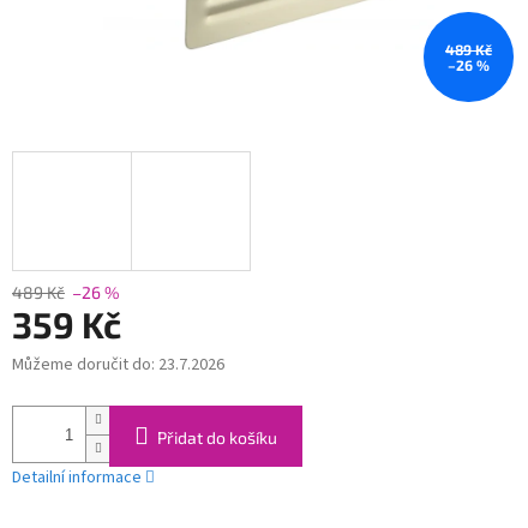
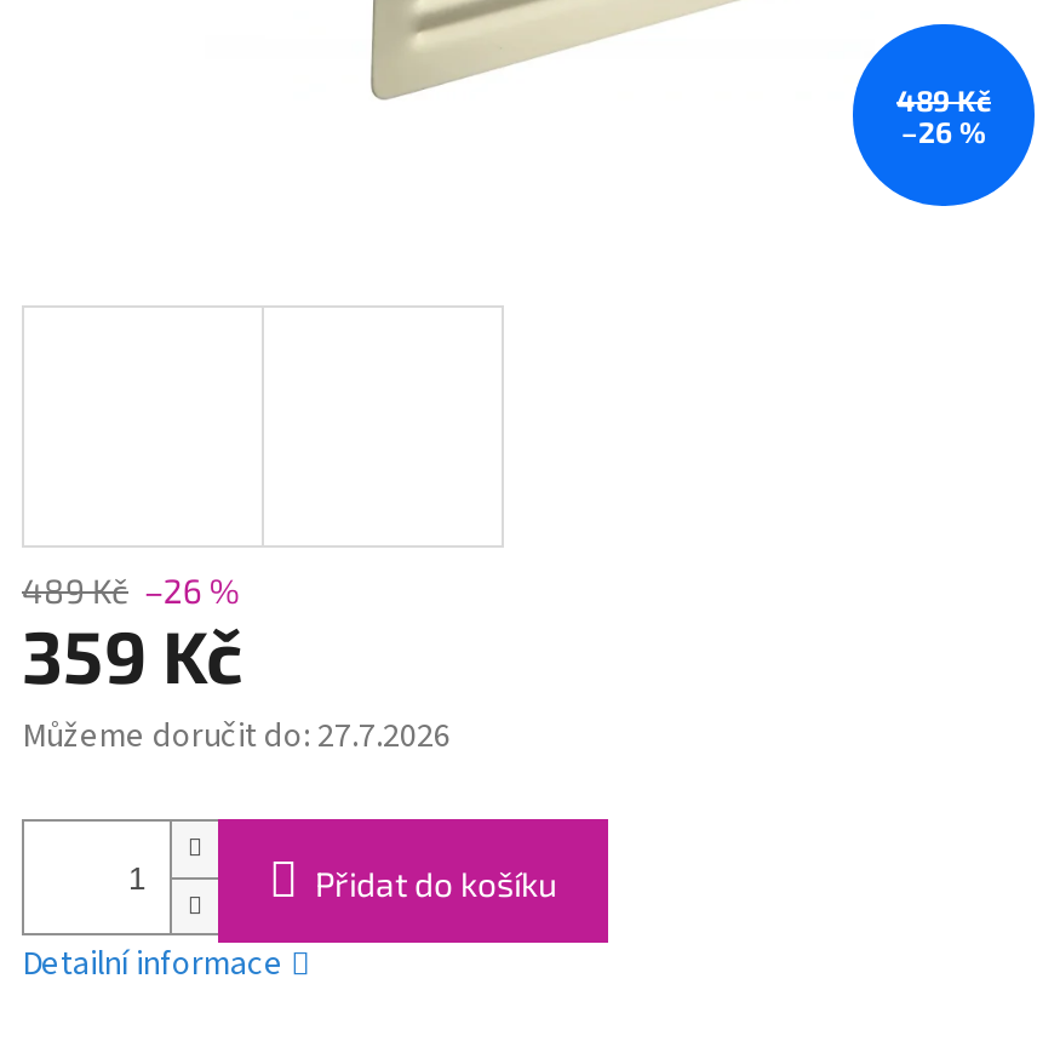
[12,353,224,377] Můžeme doručit do: 23.7.2026 -> [22,713,451,762] Můžeme doručit do: 27.7.2026

